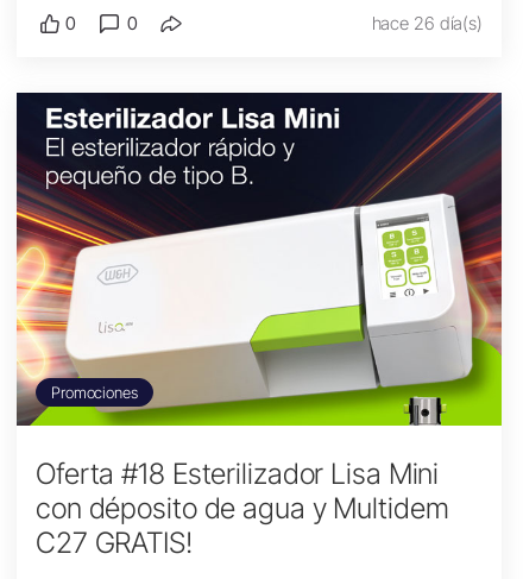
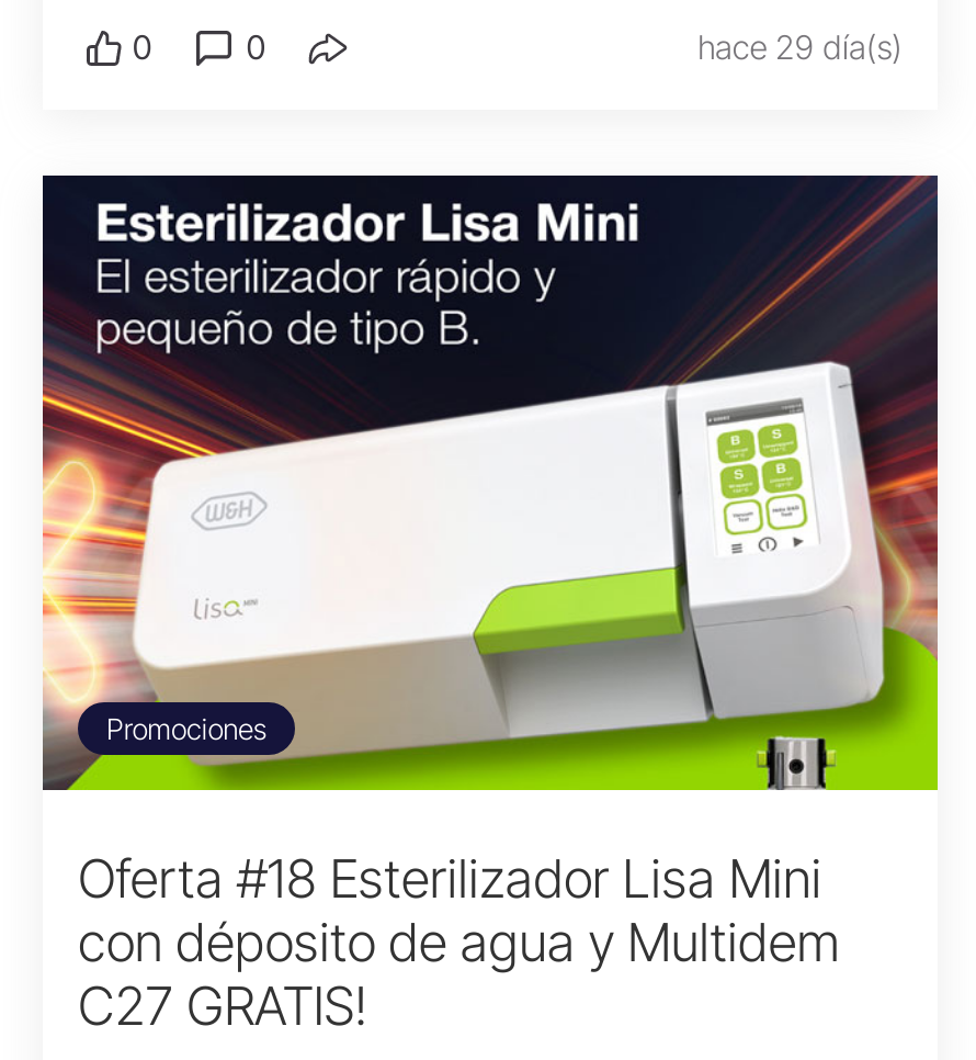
[372,12,483,34] hace 26 día(s) -> [698,26,903,68] hace 29 día(s)

